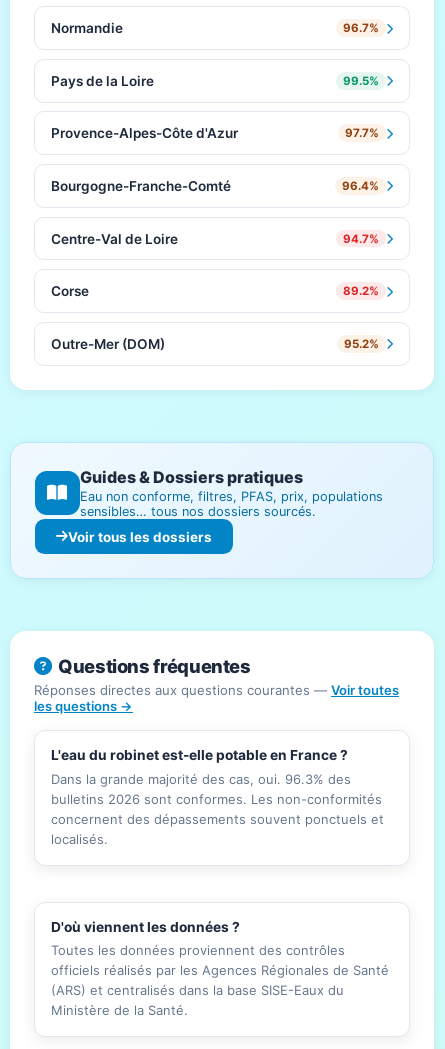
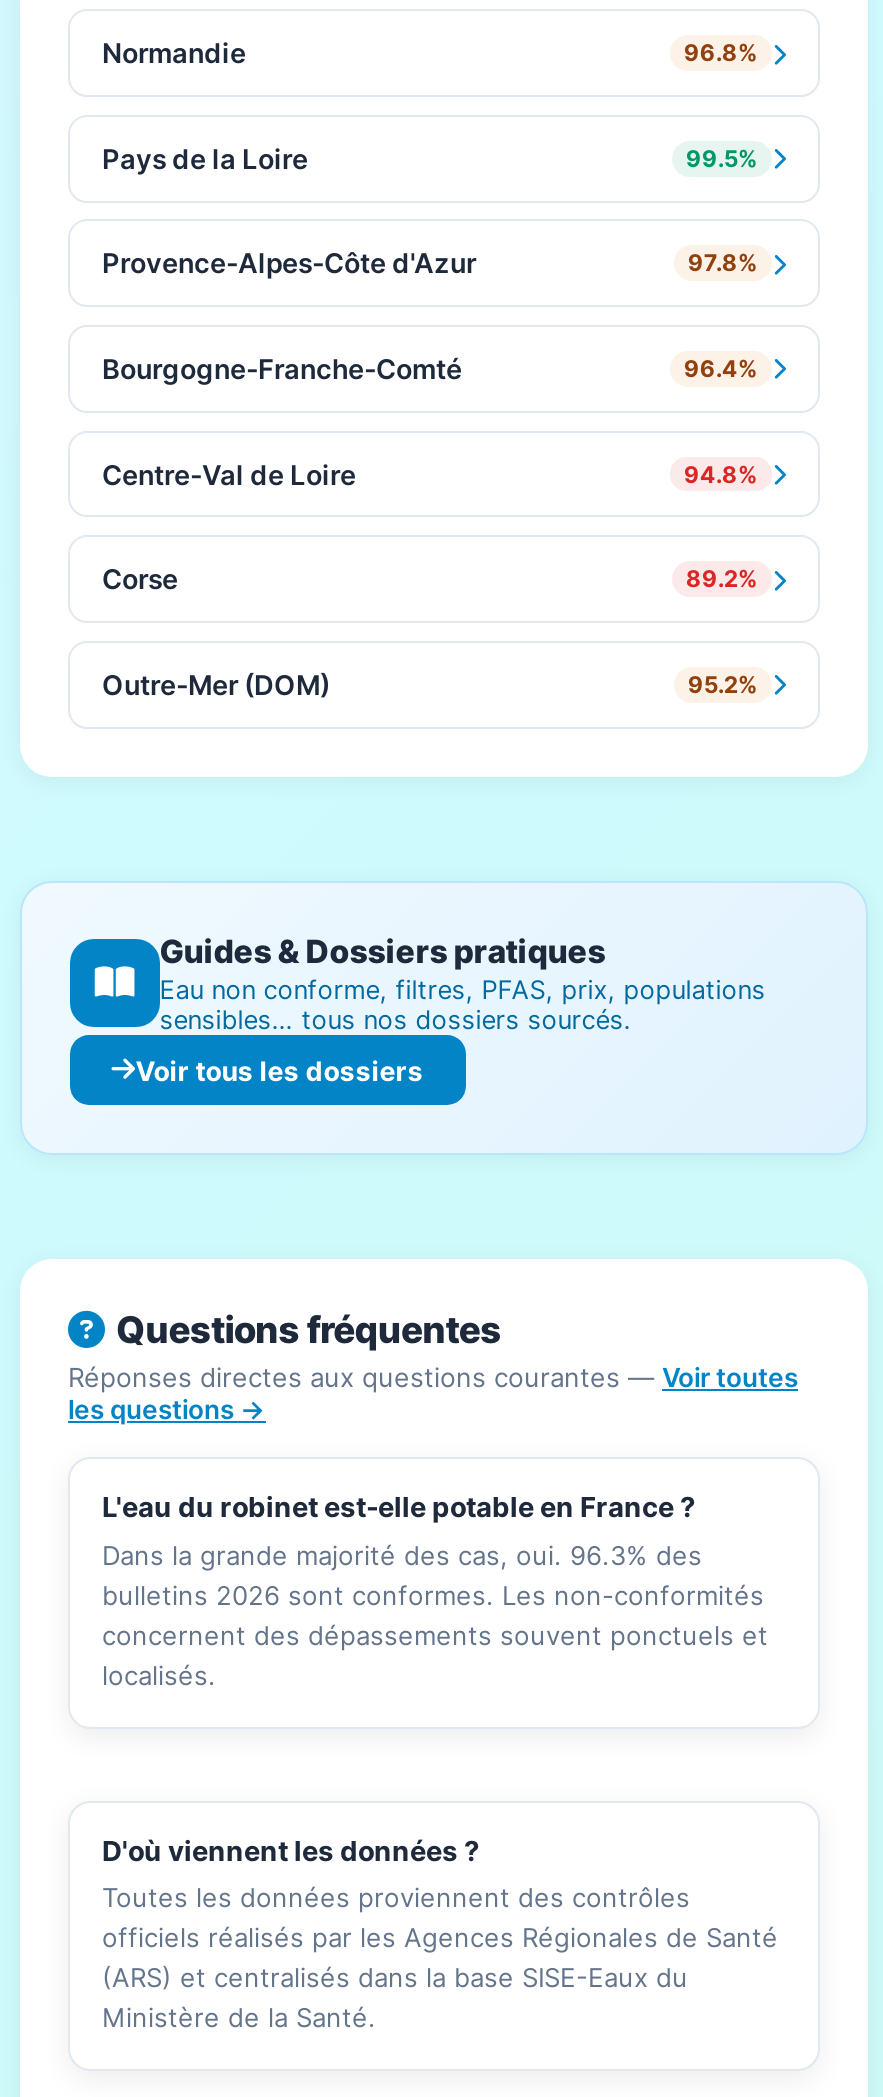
[343,21,379,35] 96.7% -> [684,39,758,67] 96.8%
[345,126,379,140] 97.7% -> [688,250,758,278] 97.8%
[343,232,379,246] 94.7% -> [684,460,758,488] 94.8%

